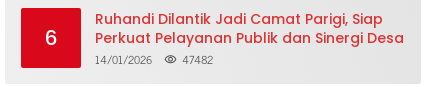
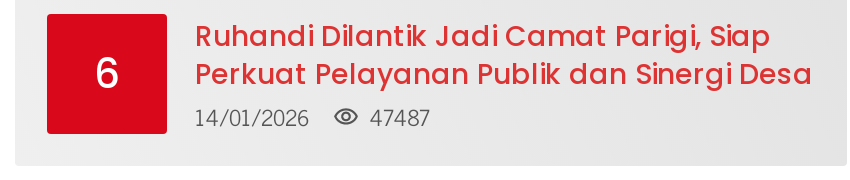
[95,50,213,68] 14/01/2026 47482 -> [195,99,429,135] 14/01/2026 47487

